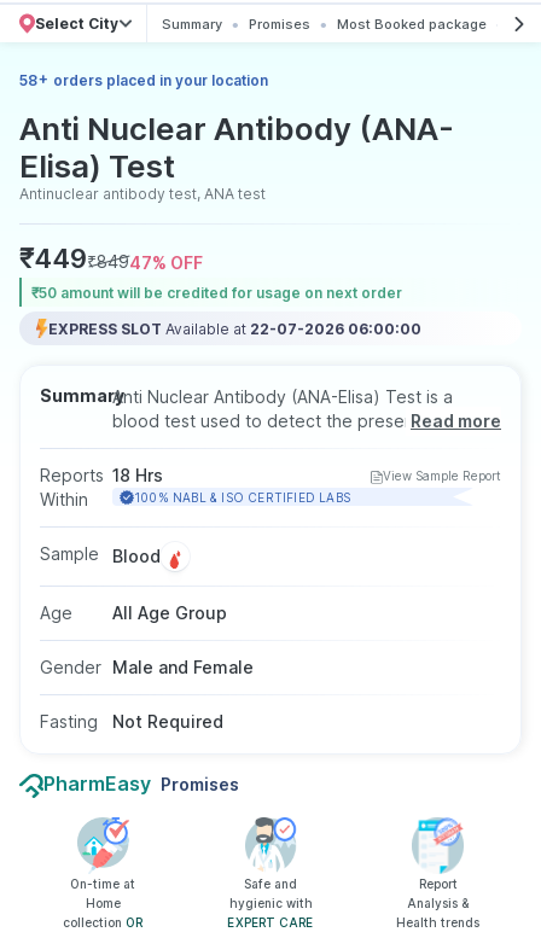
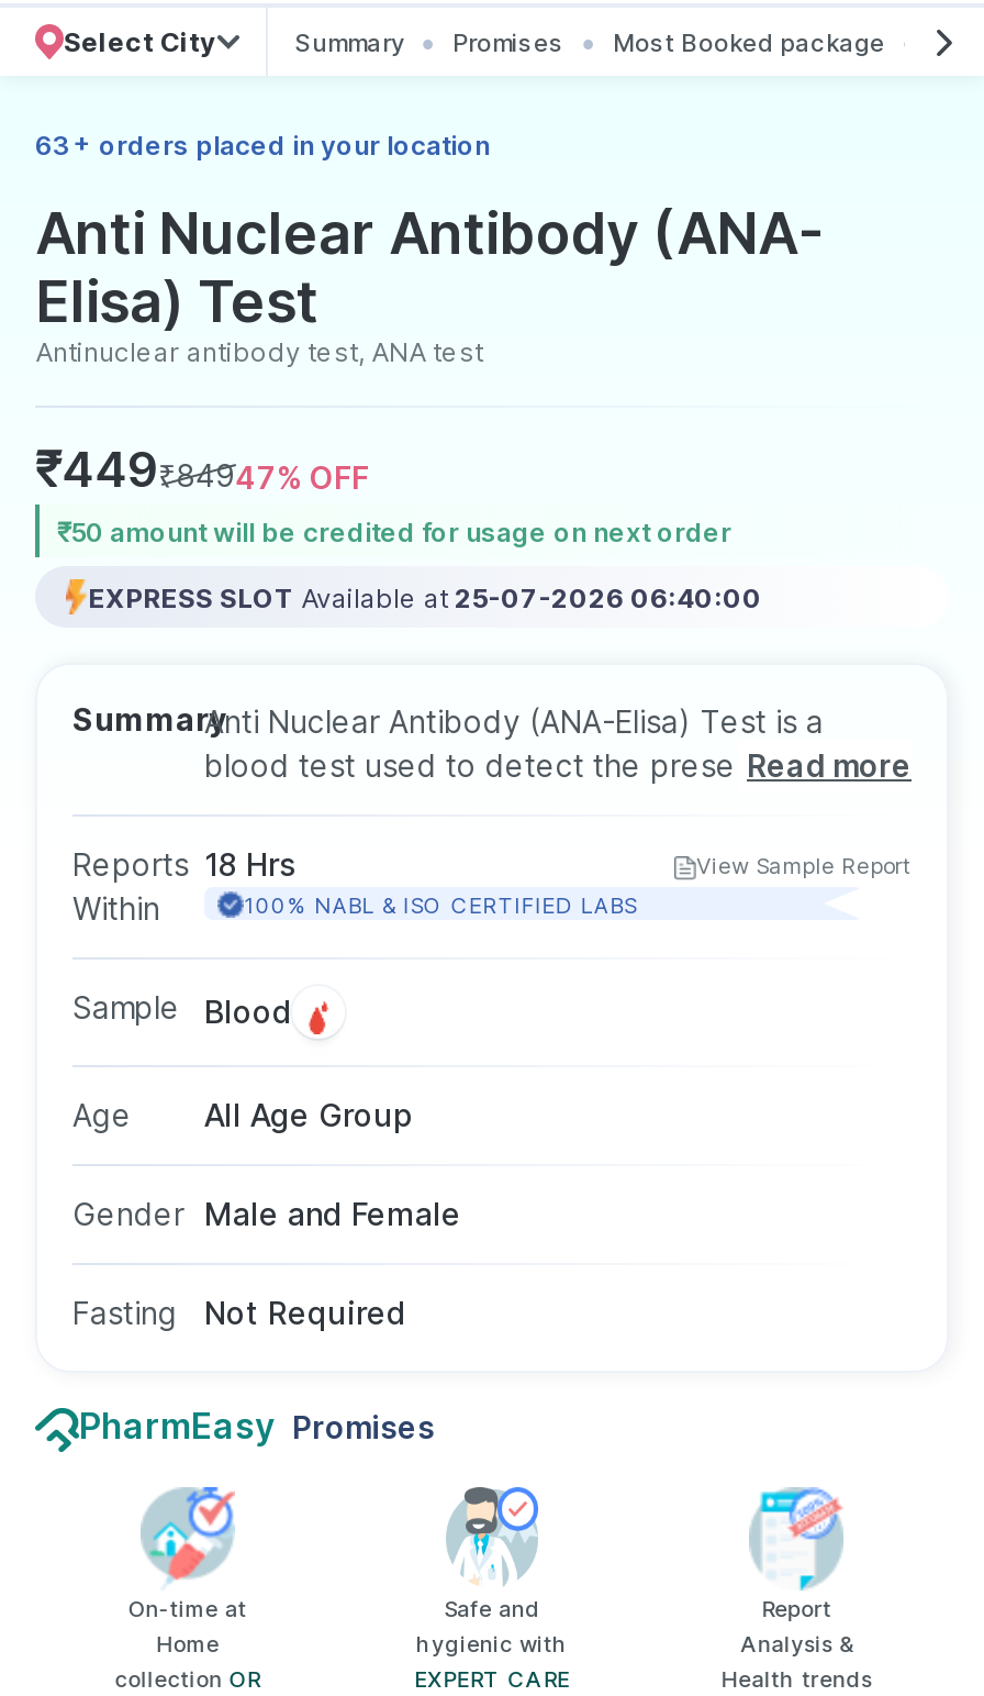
[19,70,268,89] 58 + orders placed in your location -> [35,126,490,162] 63 + orders placed in your location
[48,319,421,337] EXPRESS SLOT Available at 22-07-2026 06:00:00 -> [88,580,762,613] EXPRESS SLOT Available at 25-07-2026 06:40:00

